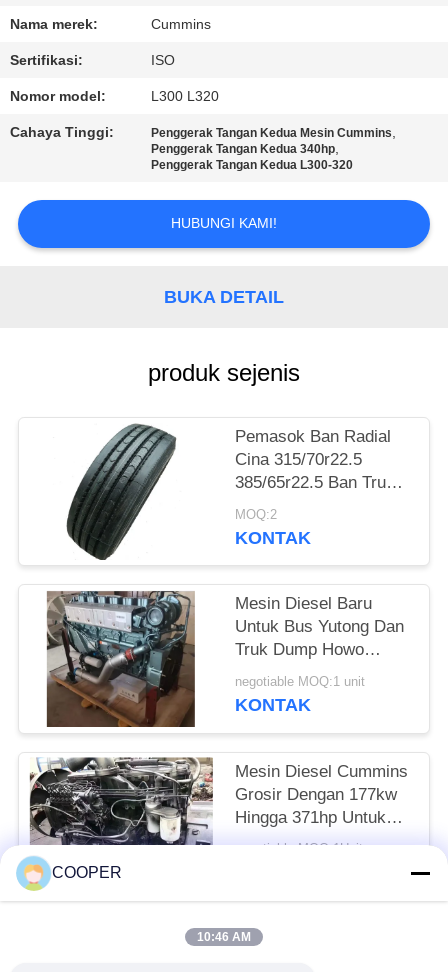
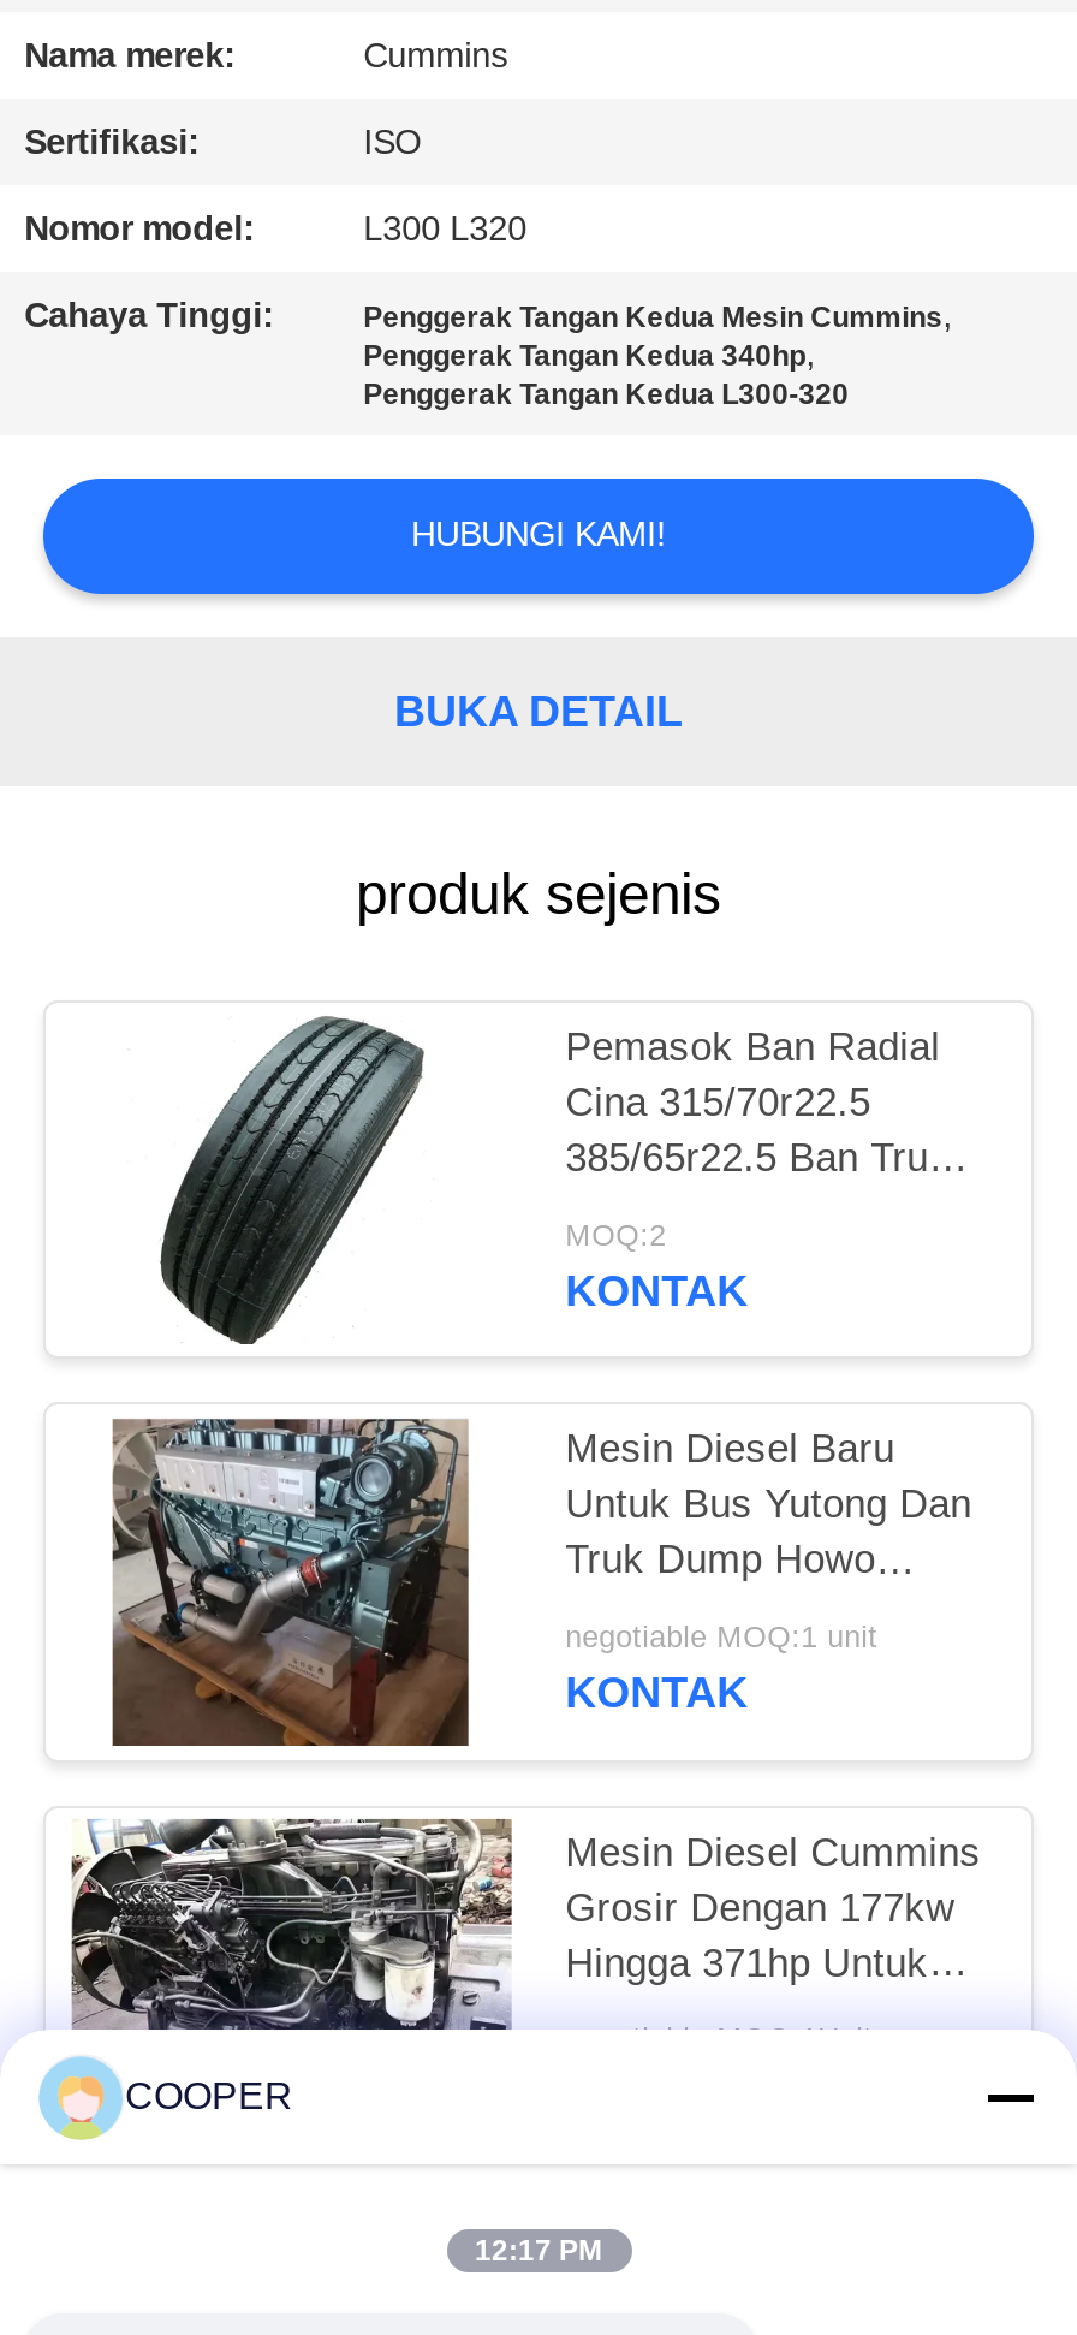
[197,930,251,944] 10:46 AM -> [475,2234,602,2268] 12:17 PM

